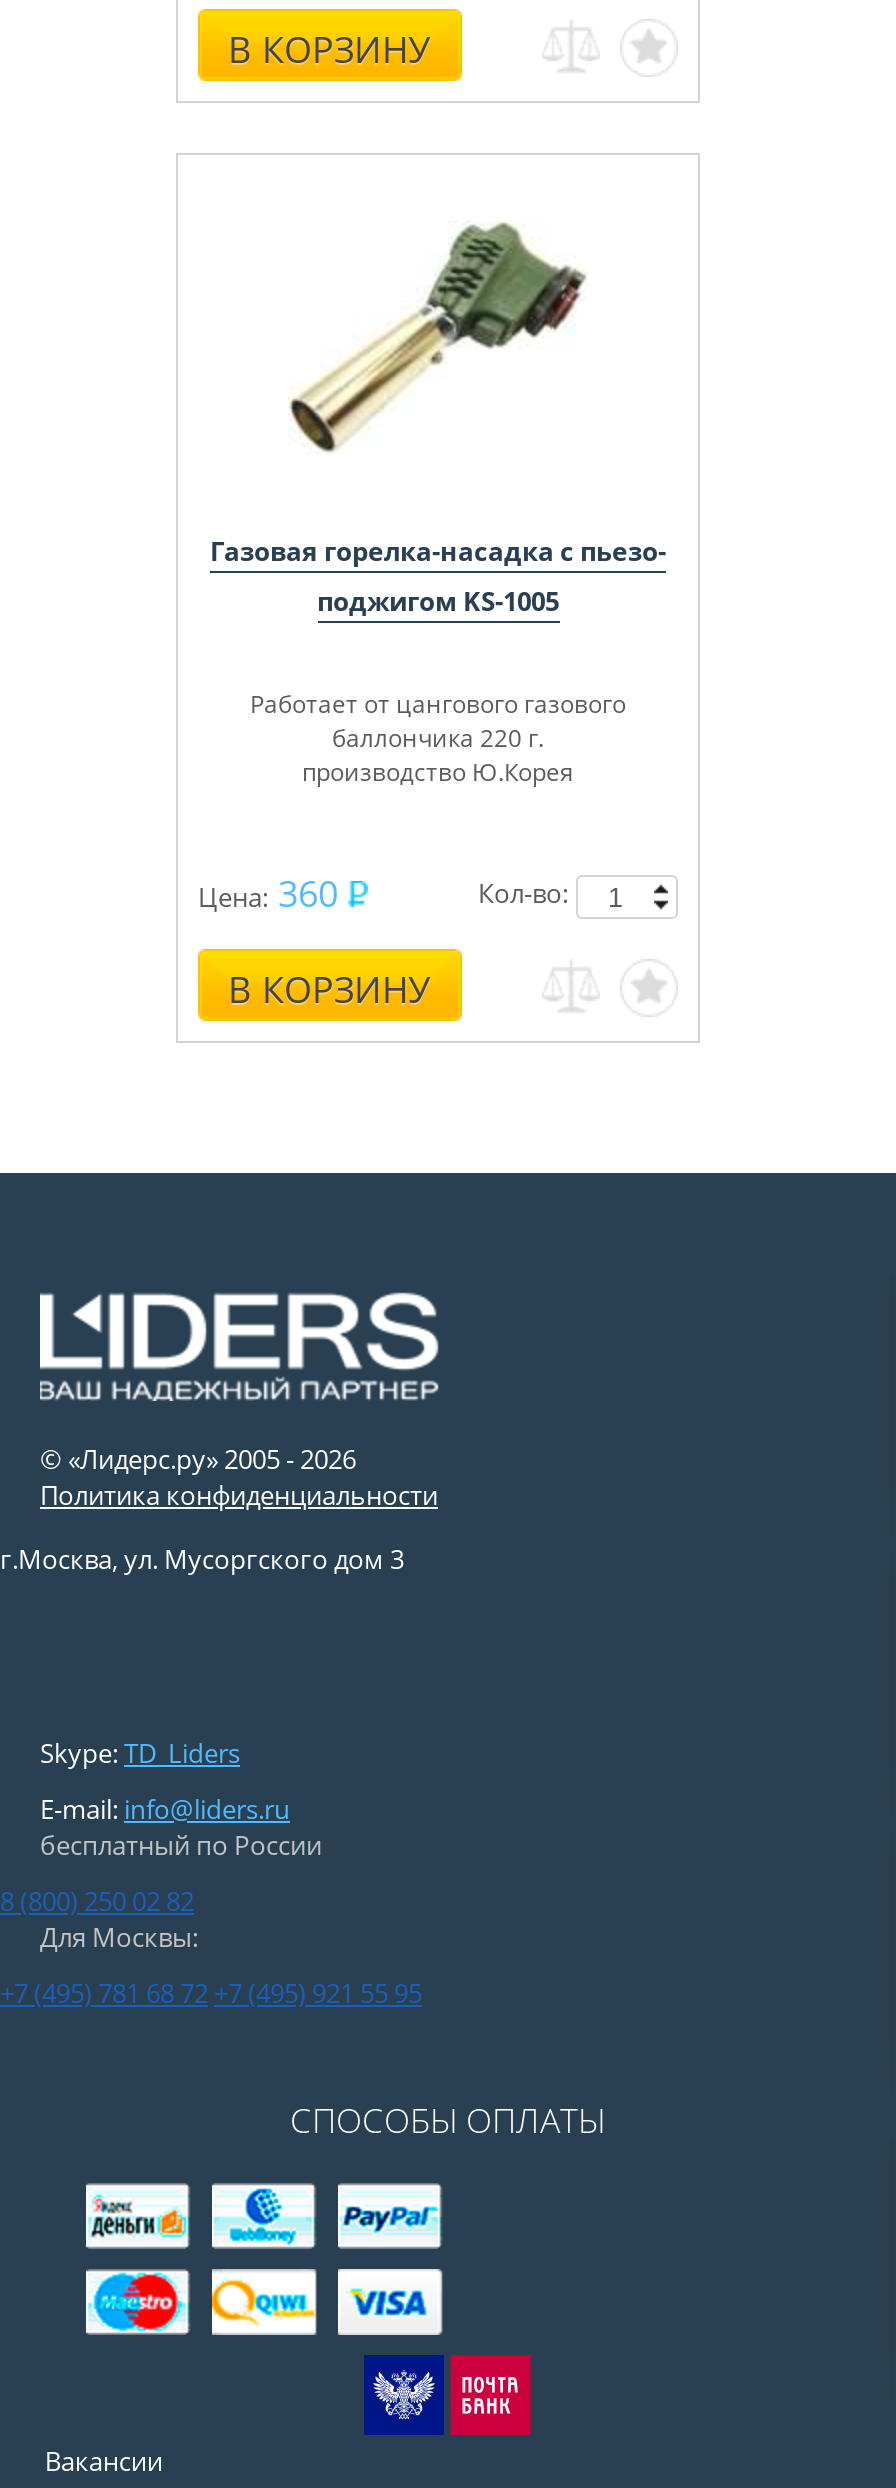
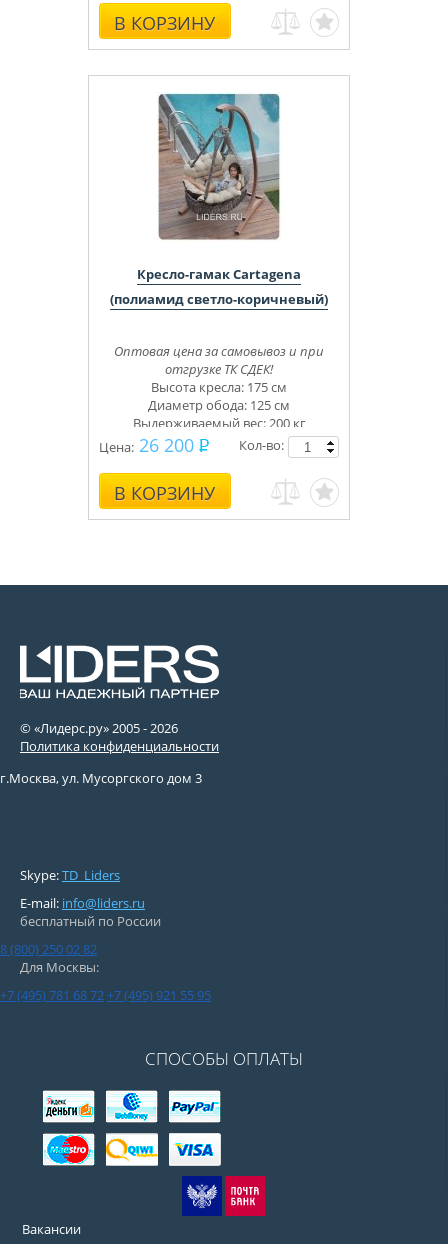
[198,191,666,917] [image] | Газовая горелка-насадка с пьезо- | поджигом KS-1005 | Работает от цангового газового | баллончика 220 г. | производство Ю.Корея | Цена: 360 -> [99,93,328,457] [image] | Кресло-гамак Cartagena | (полиамид светло-коричневый) | Оптовая цена за самовывоз и при | отгрузке ТК СДЕК! | Высота кресла: 175 см | Диаметр обода: 125 см | Выдерживаемый вес: 200 кг | Цена: 26 200

